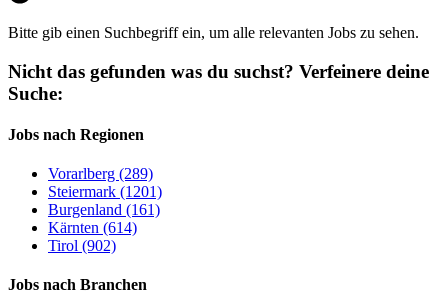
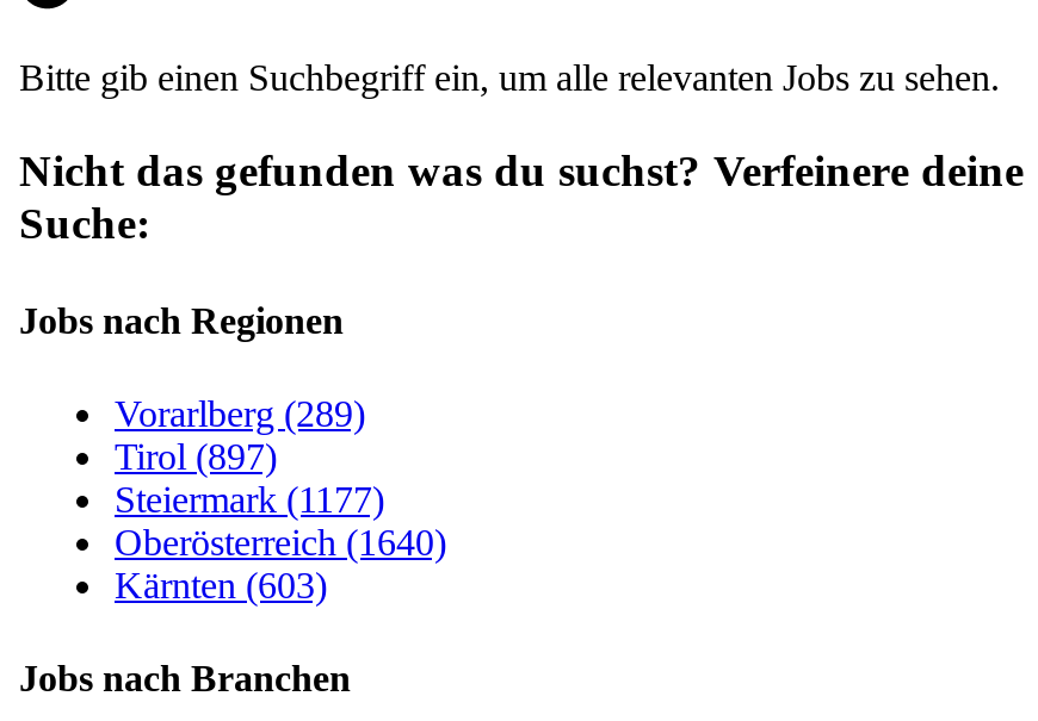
[48,183,162,254] Steiermark (1201) | Burgenland (161) | Kärnten (614) | Tirol (902) -> [115,436,446,606] Tirol (897) | Steiermark (1177) | Oberösterreich (1640) | Kärnten (603)

